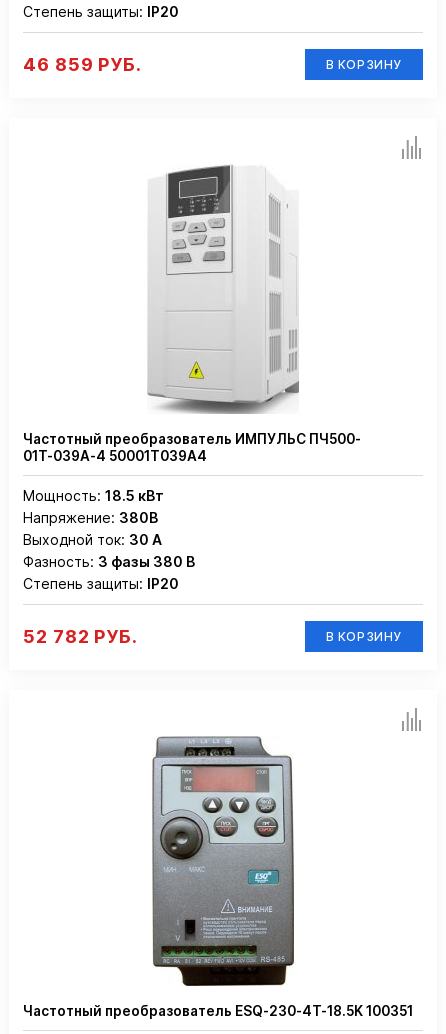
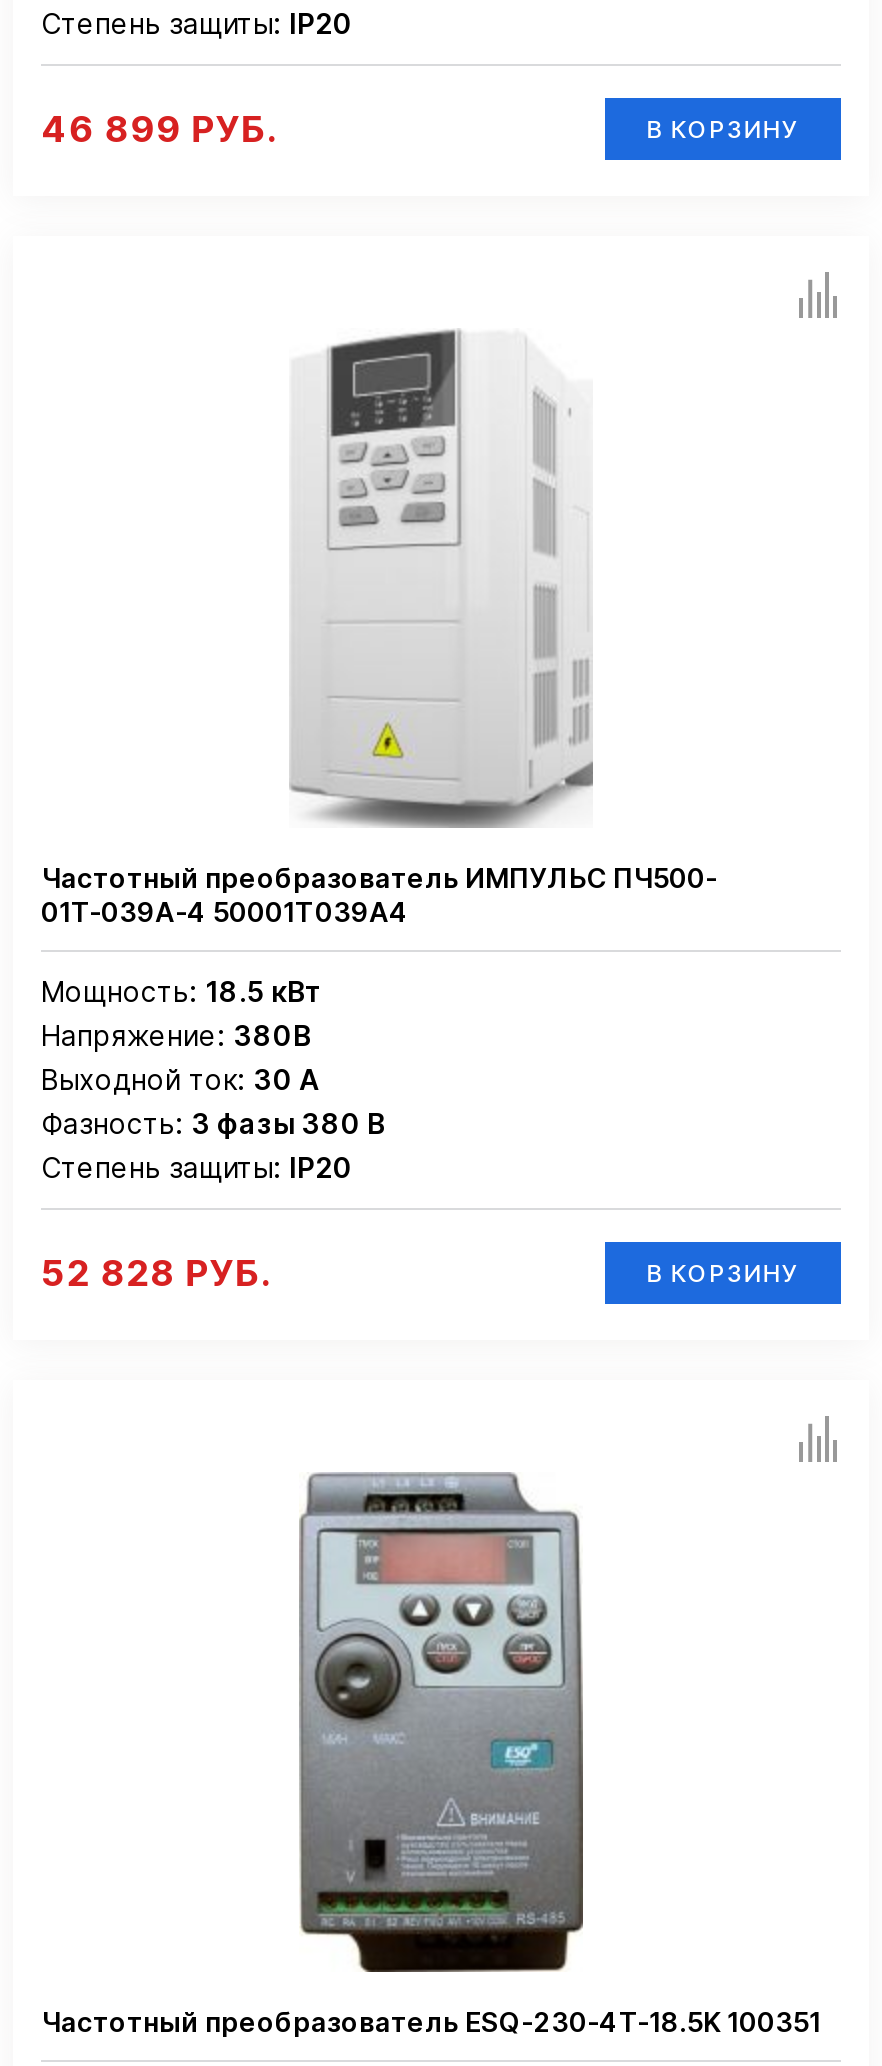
[23,53,142,74] 46 859 РУБ. -> [41,107,279,149] 46 899 РУБ.
[23,625,138,646] 52 782 РУБ. -> [41,1251,273,1293] 52 828 РУБ.

